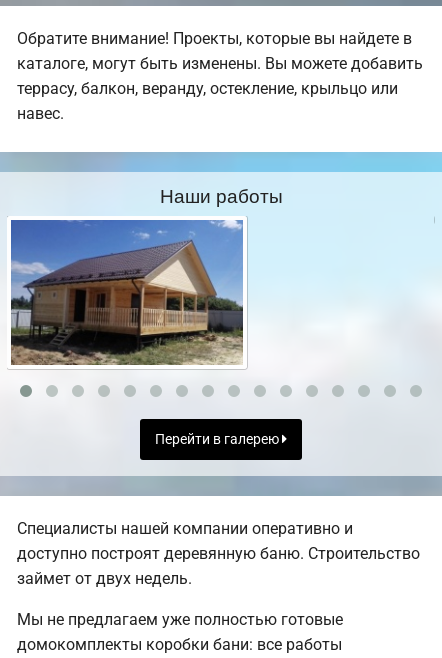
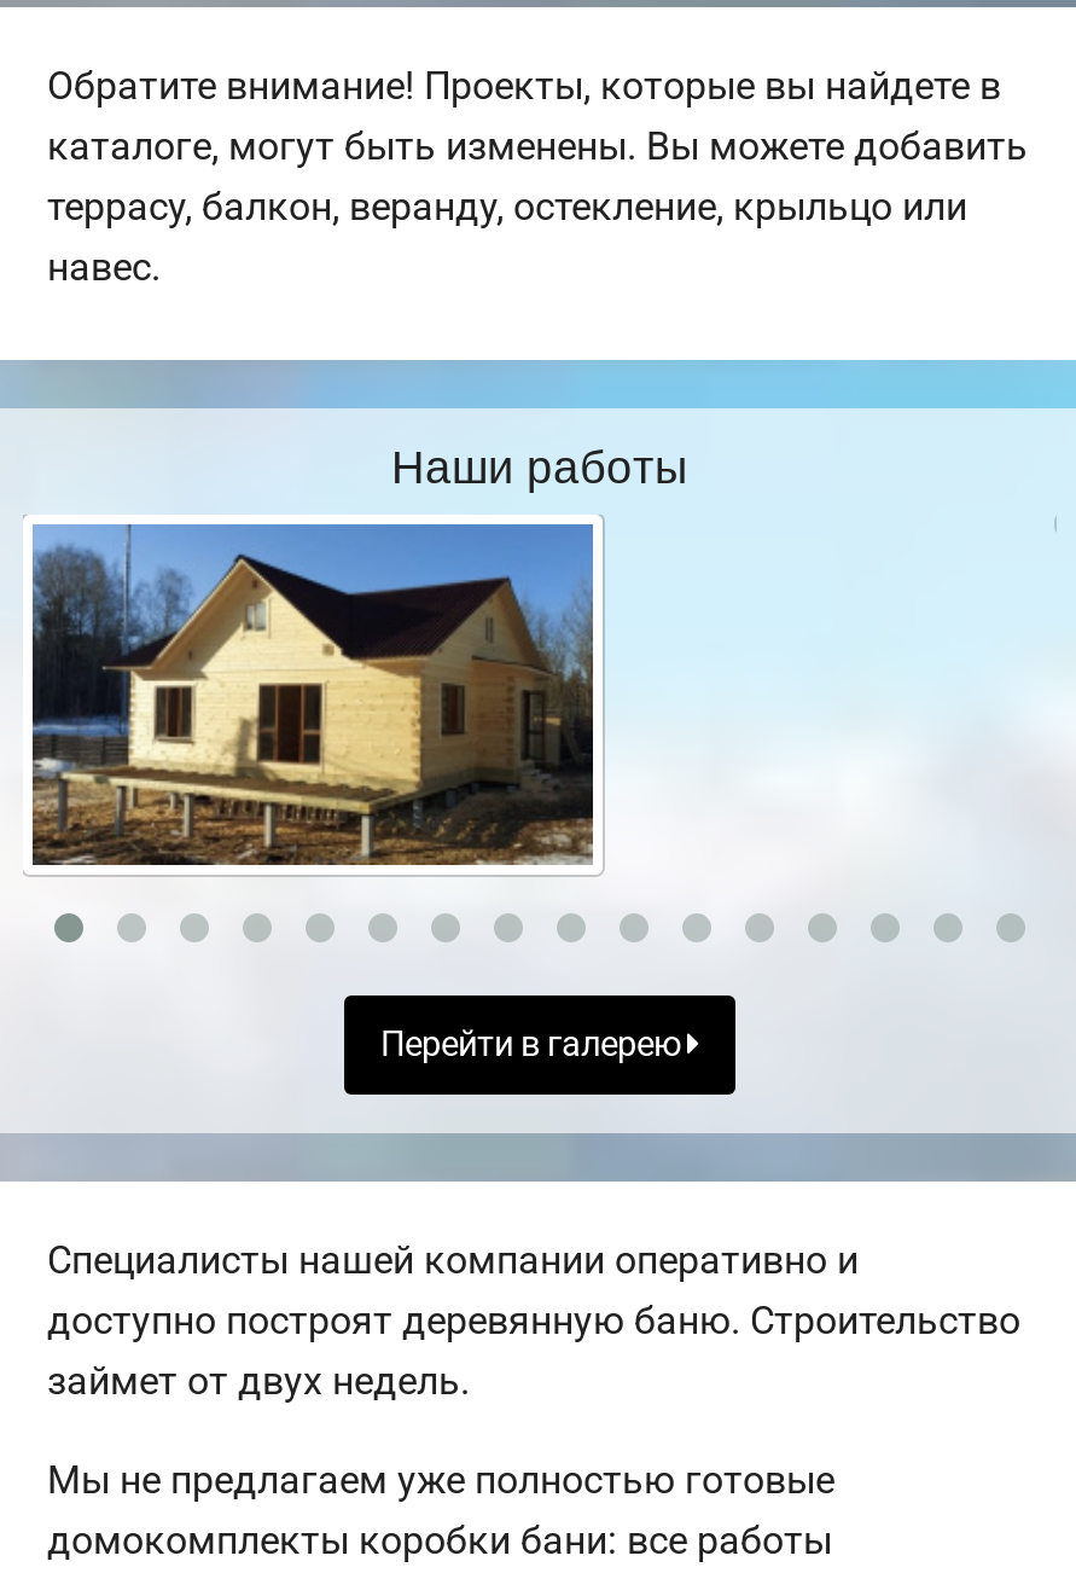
[11,220,244,365] [image] -> [33,524,595,865] [image]

